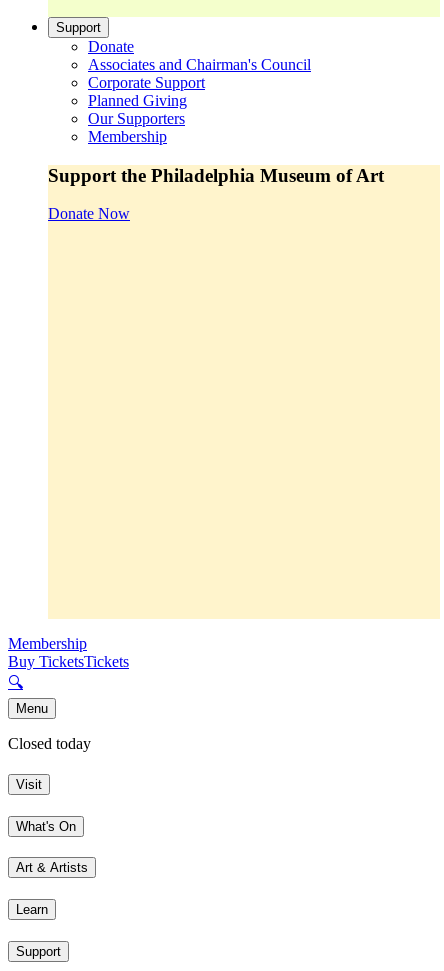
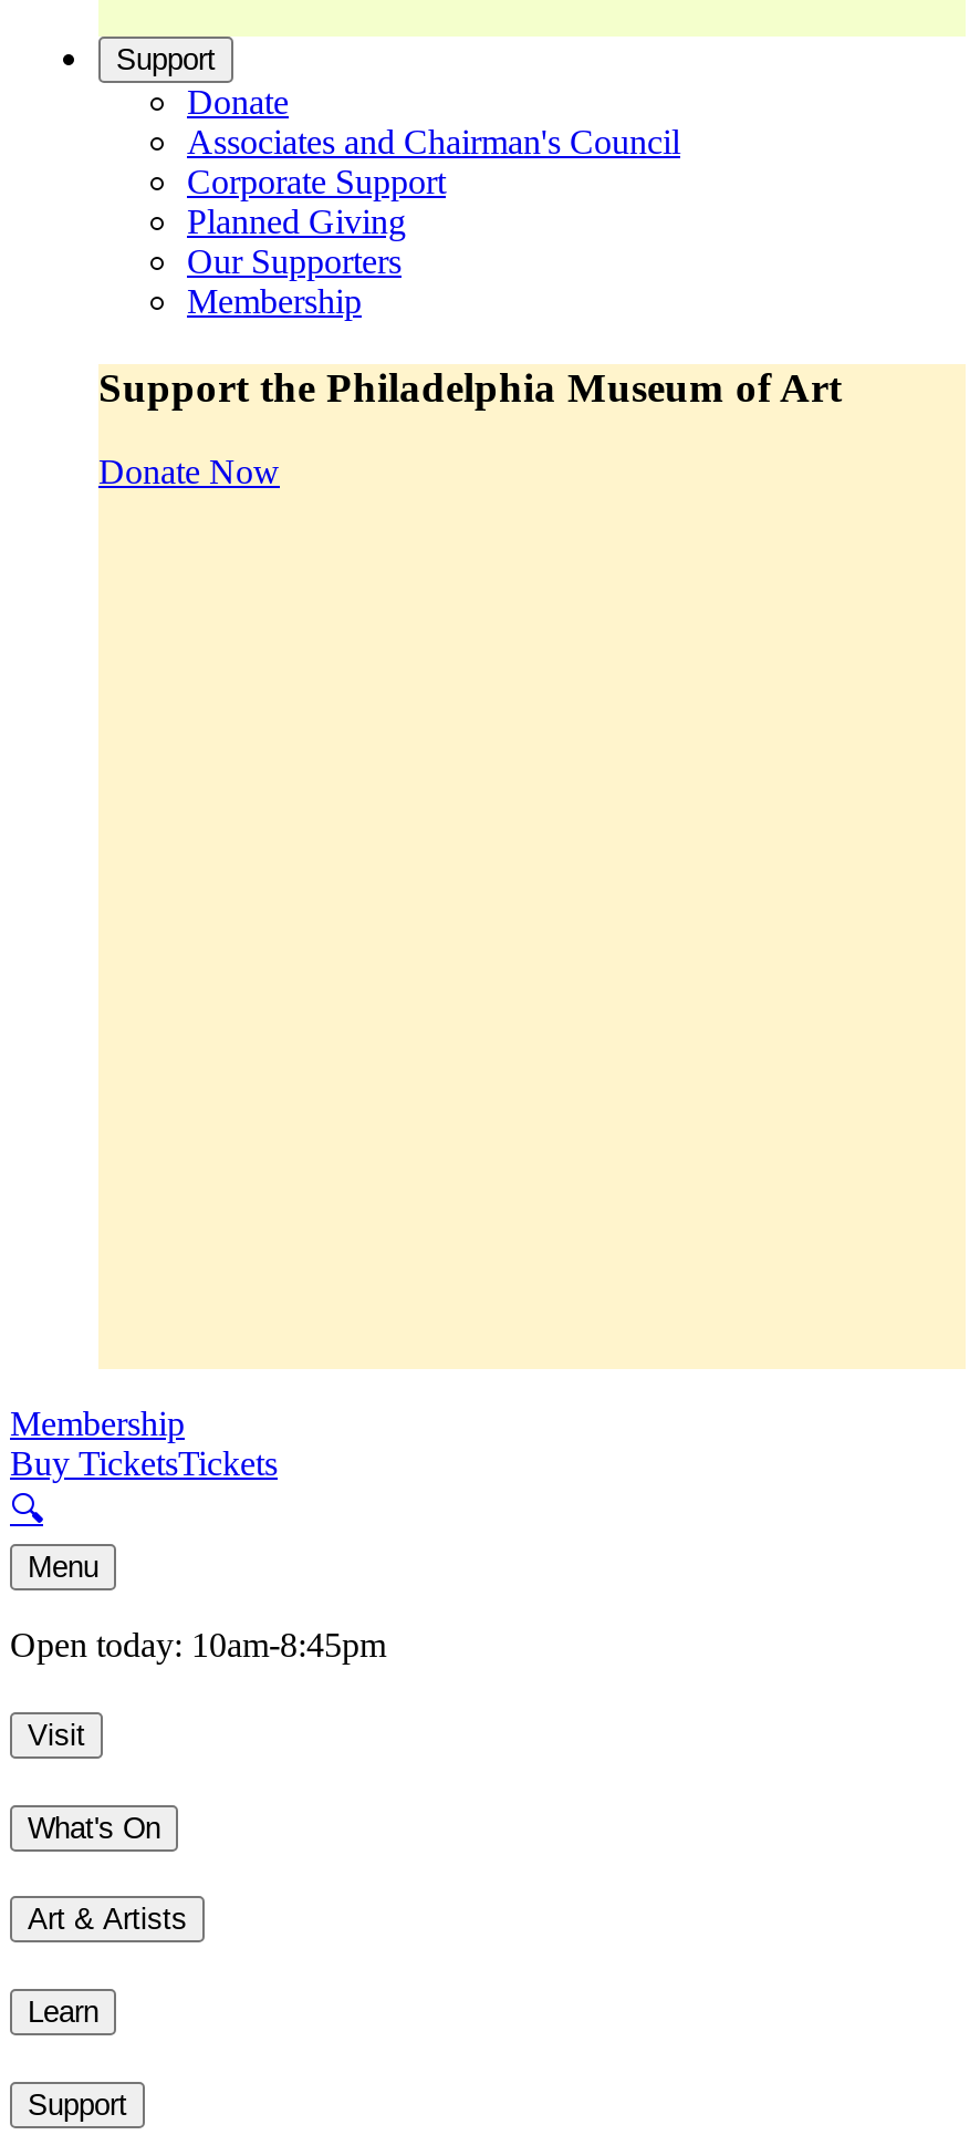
[8,735,91,752] Closed today -> [10,1627,386,1664] Open today: 10am-8:45pm

